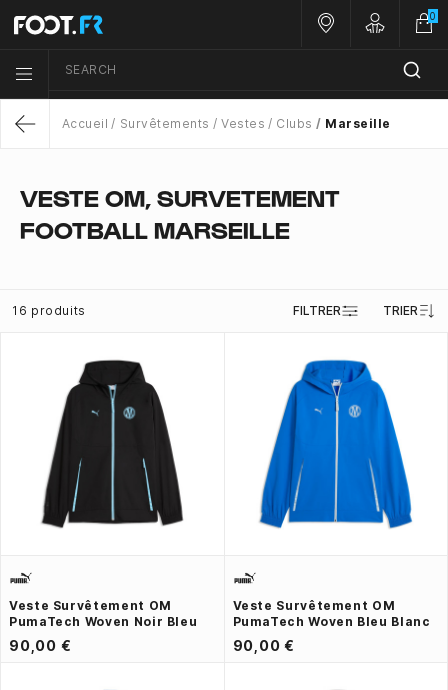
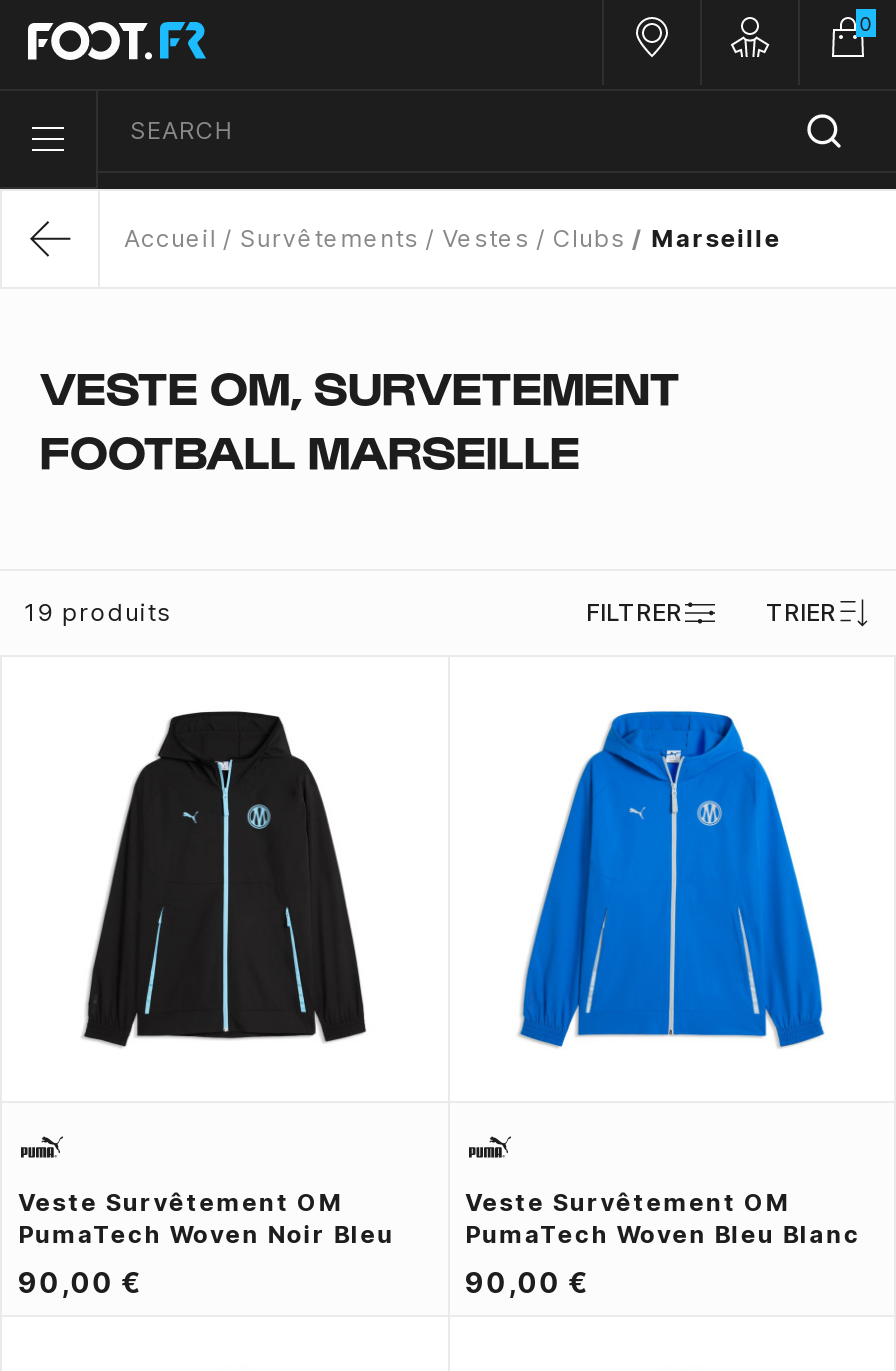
[12,302,86,317] 16 produits -> [24,596,172,626] 19 produits

